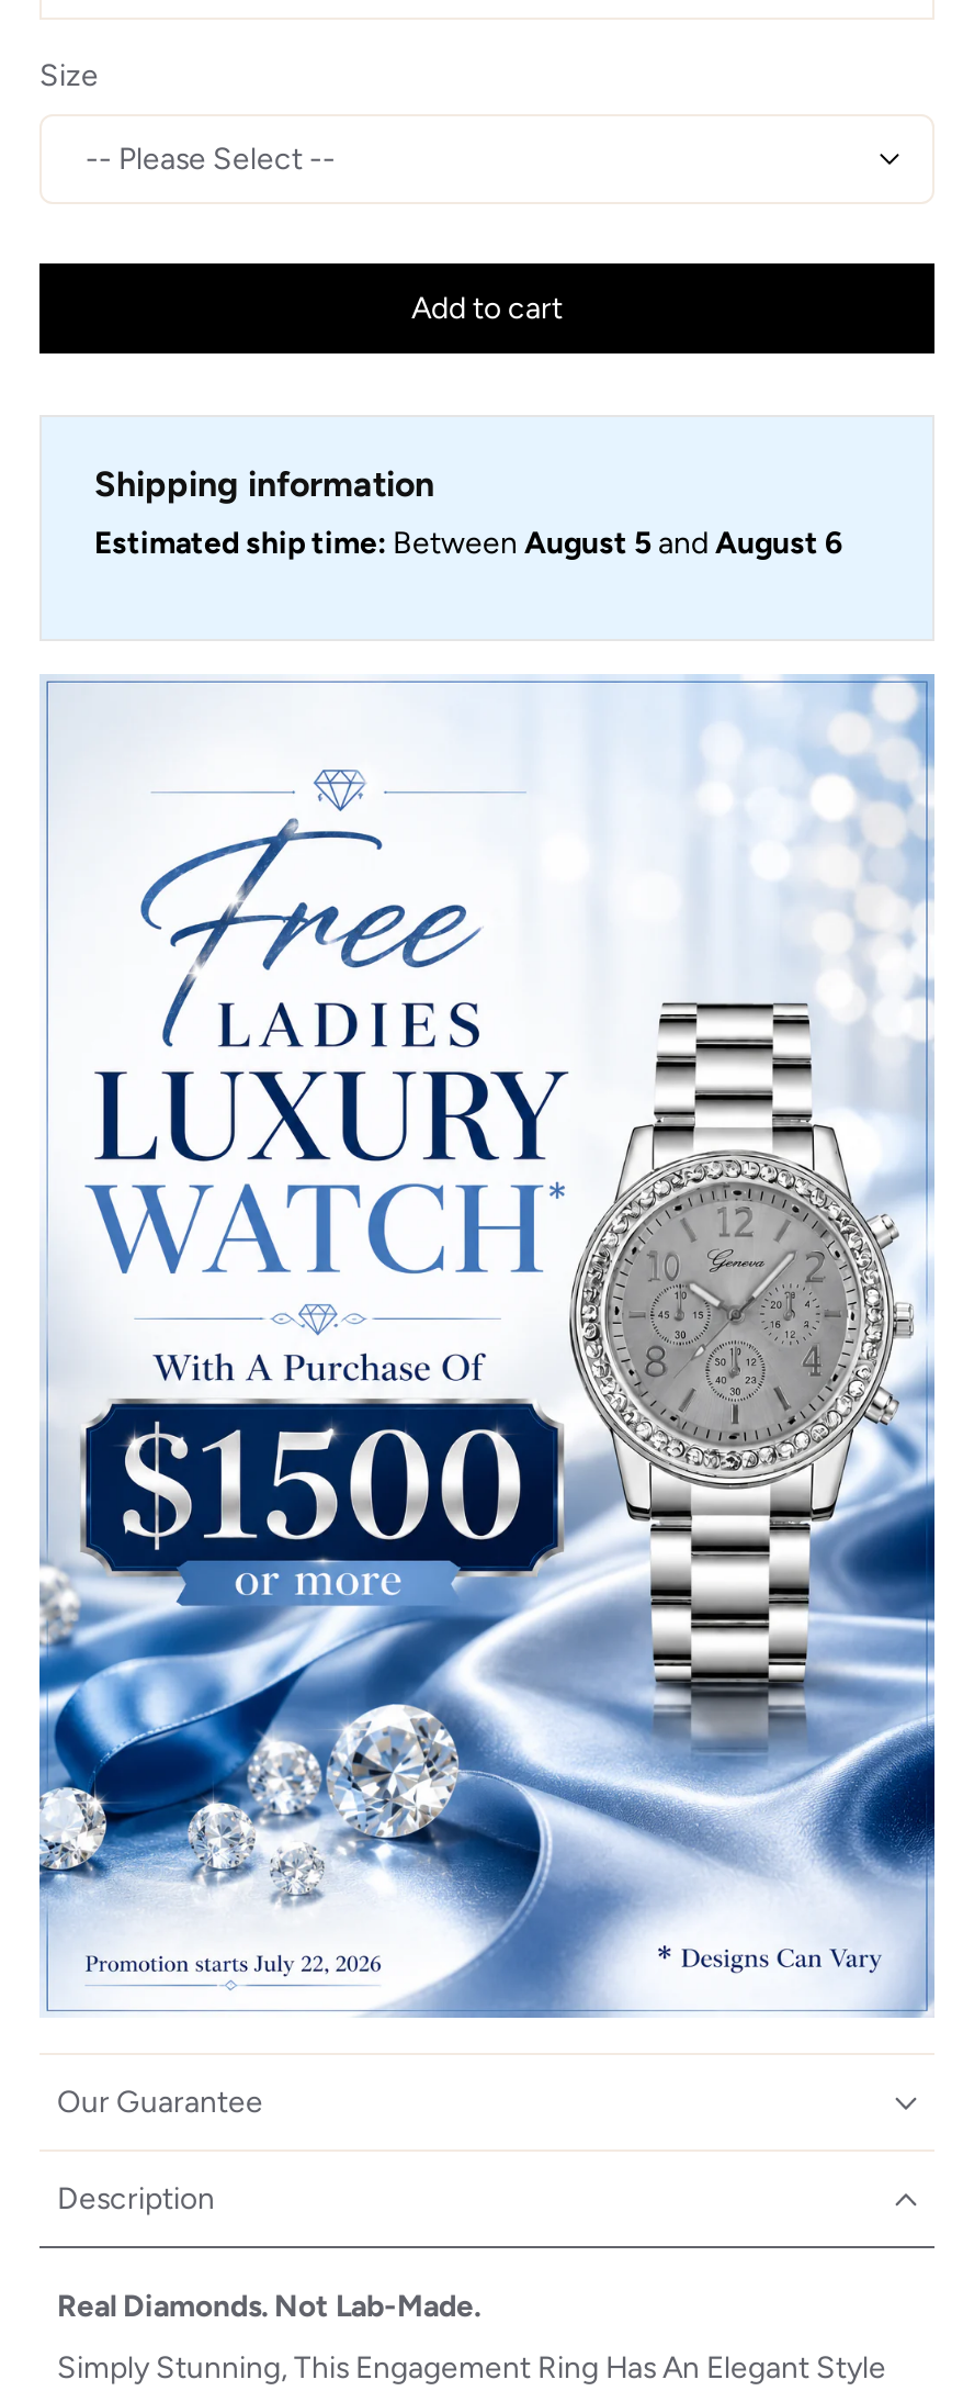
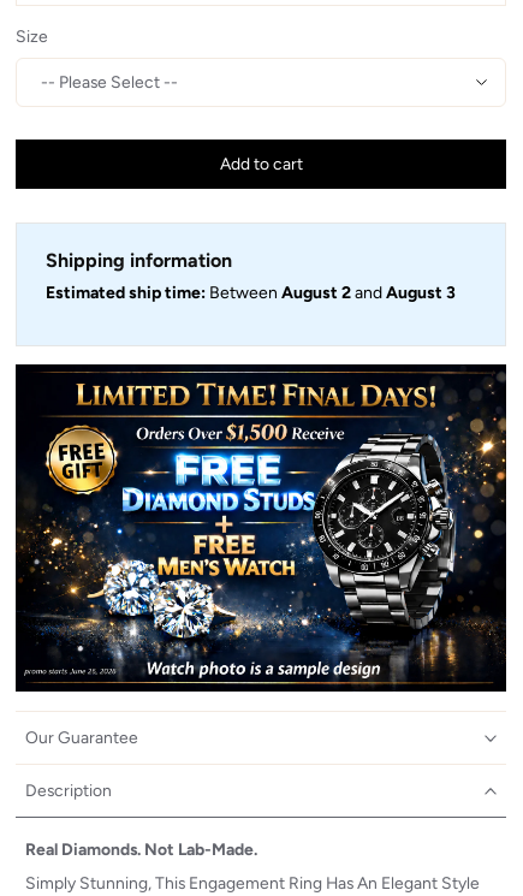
[94,525,842,563] Estimated ship time: Between August 5 and August 6 -> [46,283,456,303] Estimated ship time: Between August 2 and August 3
[37,674,937,2018] [image] -> [14,363,507,693] [image]

